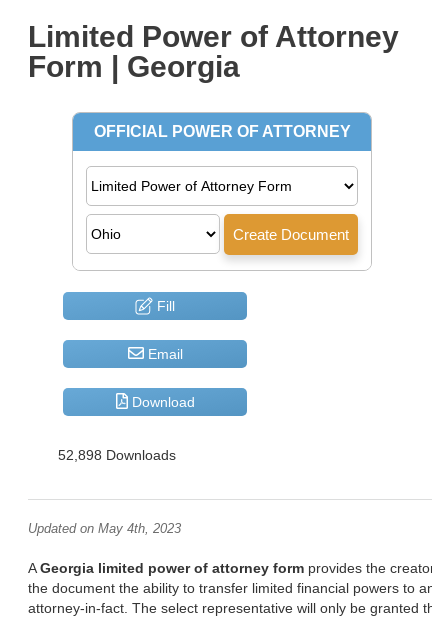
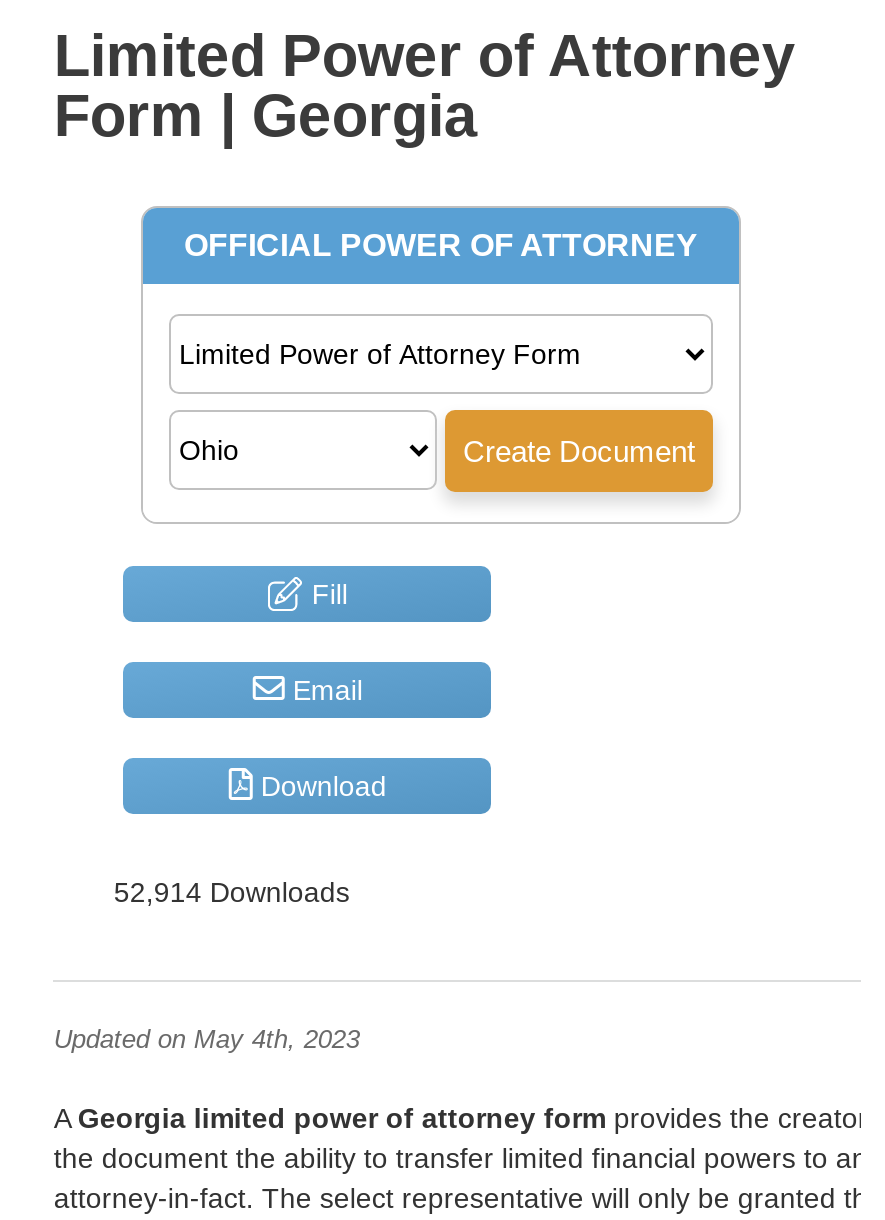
[58,447,176,463] 52,898 Downloads -> [114,875,350,907] 52,914 Downloads

